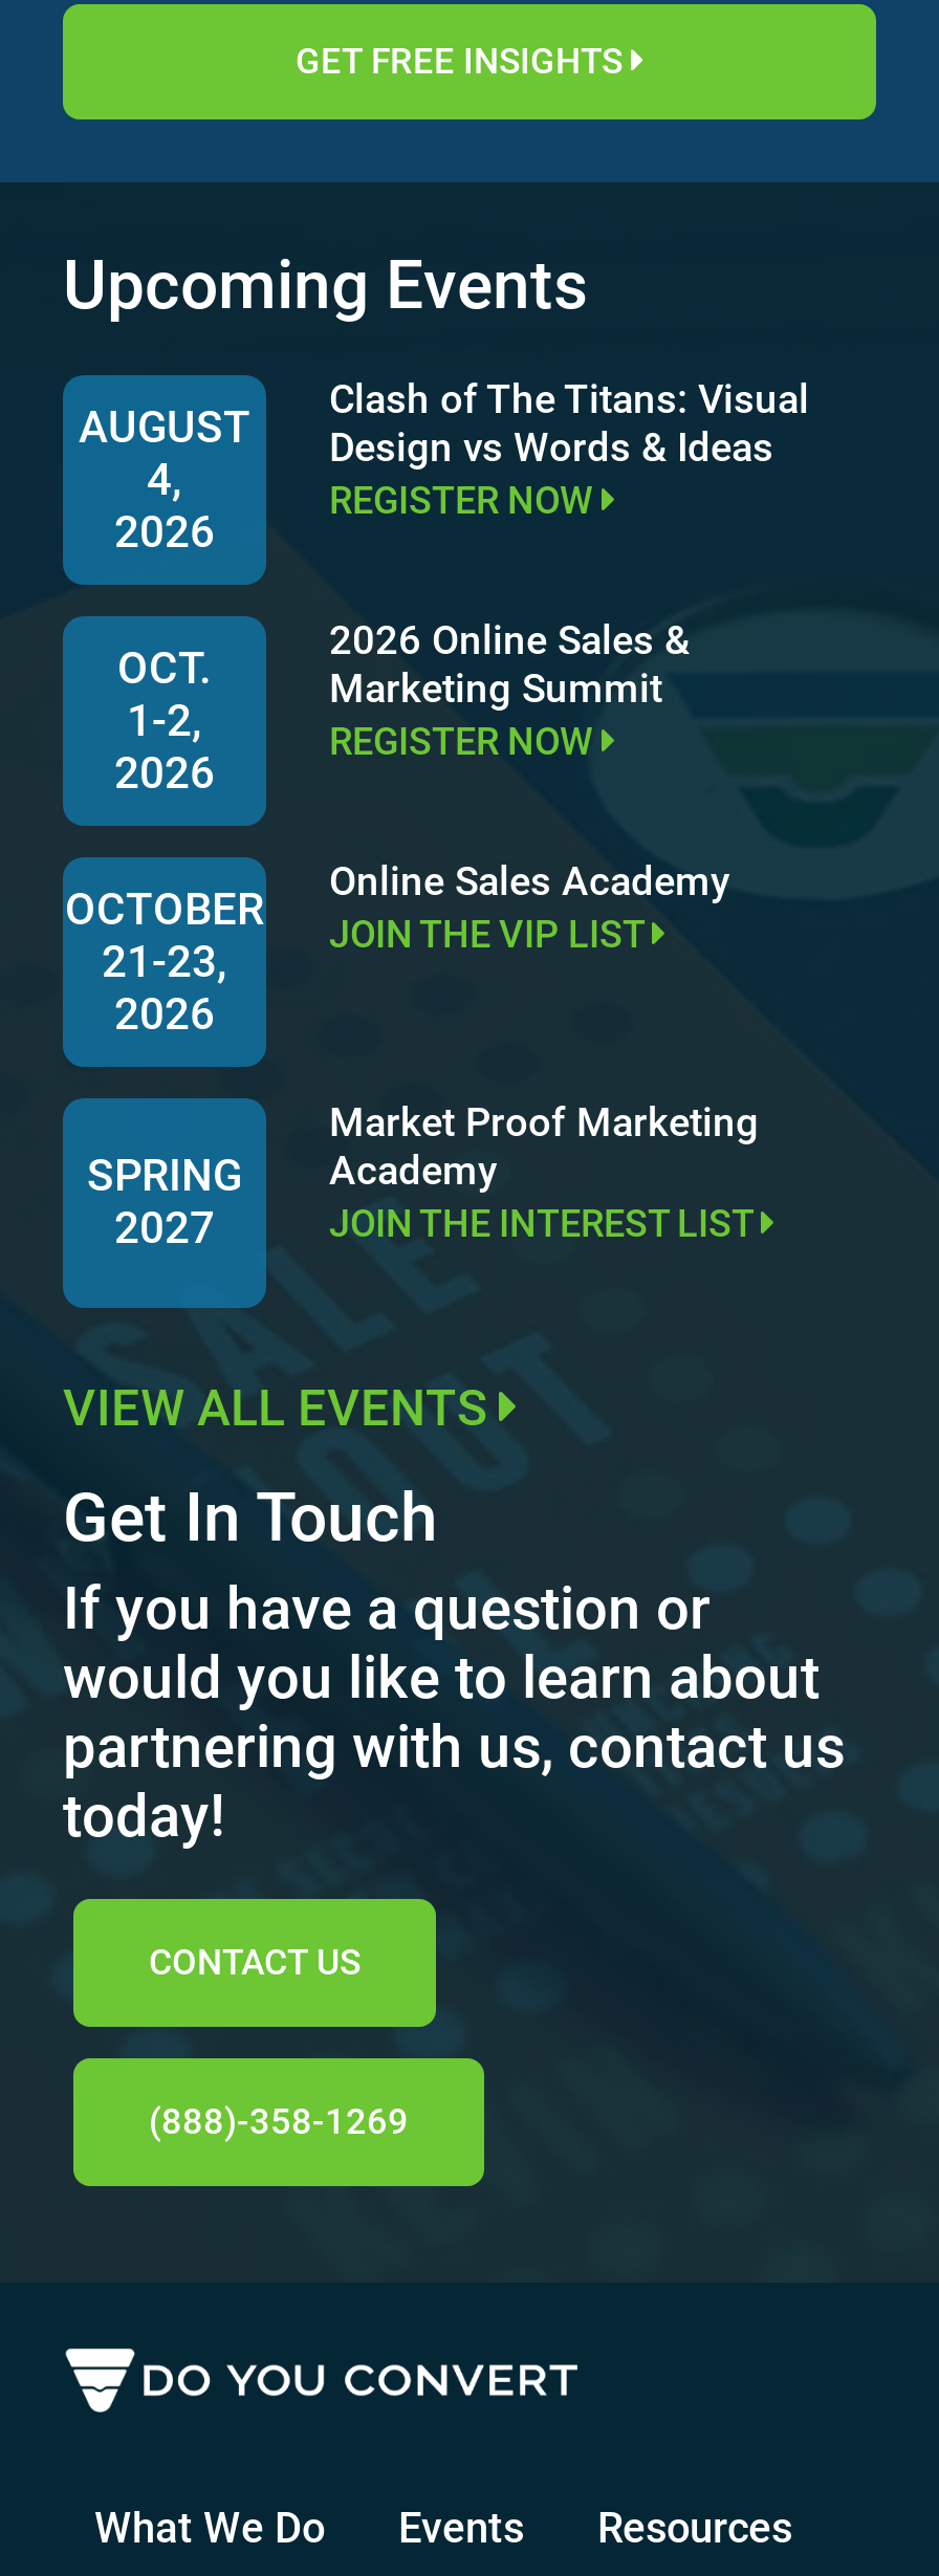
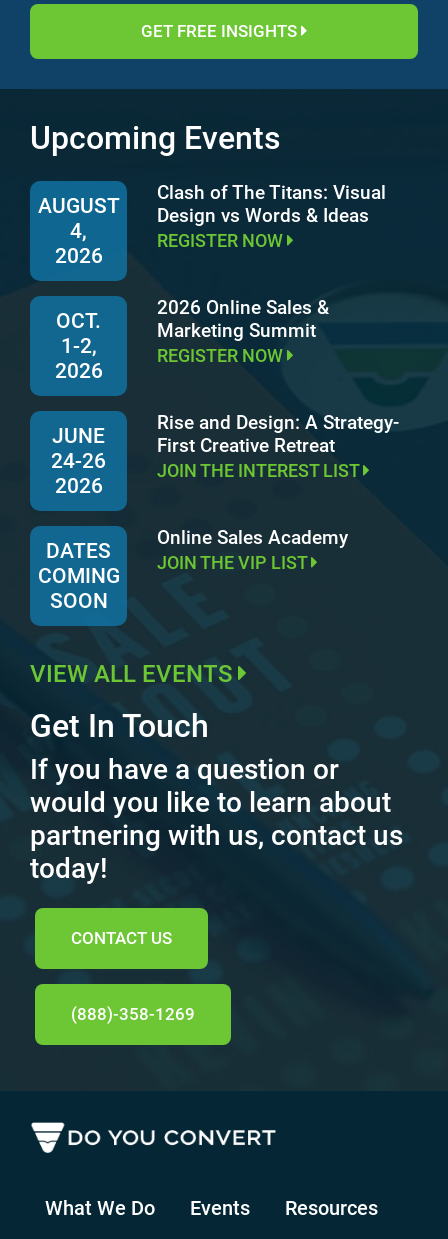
none -> [37,411,399,612] Rise and Design: A Strategy- | First Creative Retreat | DATES | COMING | SOON
moved [329,857,729,905] -> [157,526,348,549]: Online Sales Academy
[65,883,264,986] OCTOBER | 21-23, -> [51,423,106,472] JUNE | 24-26
moved [329,912,652,956] -> [157,552,311,573]: JOIN THE VIP LIST
[329,1098,759,1195] Market Proof Marketing | Academy -> none
[87,1151,242,1253] SPRING | 2027 -> none
moved [329,1201,761,1245] -> [157,460,363,481]: JOIN THE INTEREST LIST

